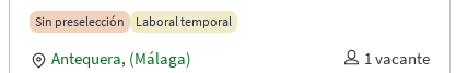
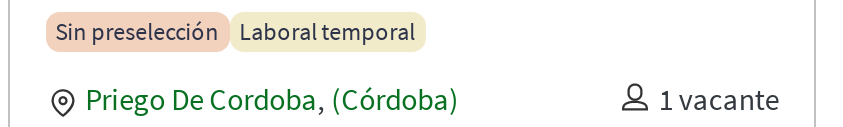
[51,48,191,68] Antequera, (Málaga) -> [85,80,459,118] Priego De Cordoba, (Córdoba)

